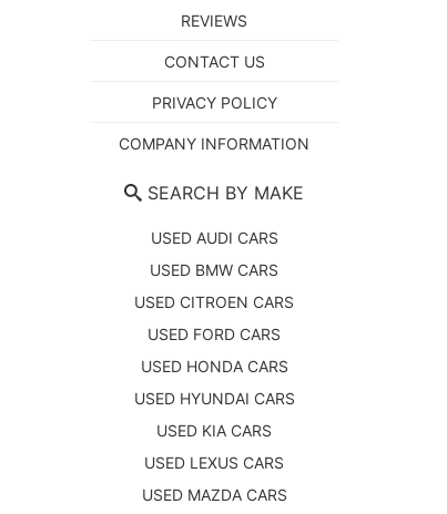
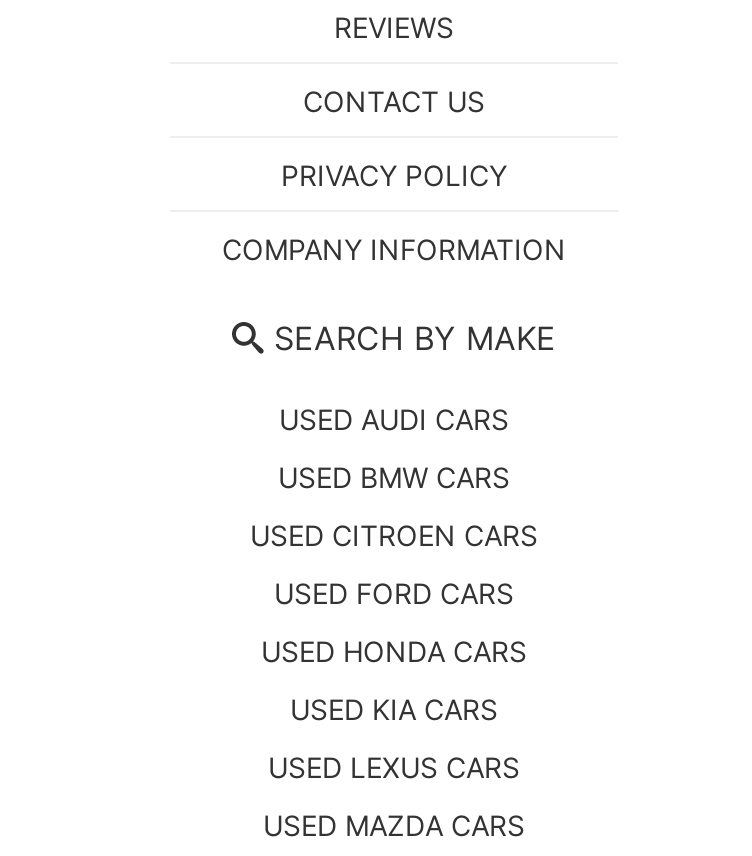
[134,389,294,408] USED HYUNDAI CARS -> none

